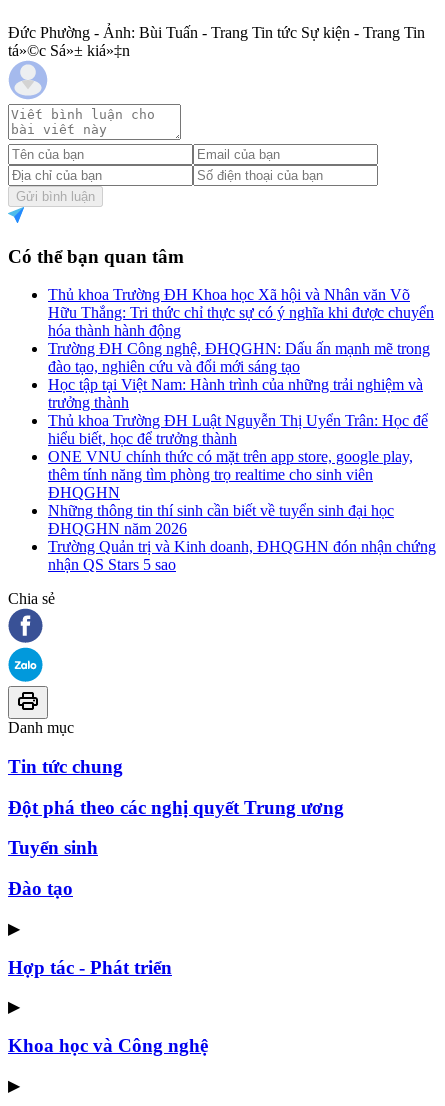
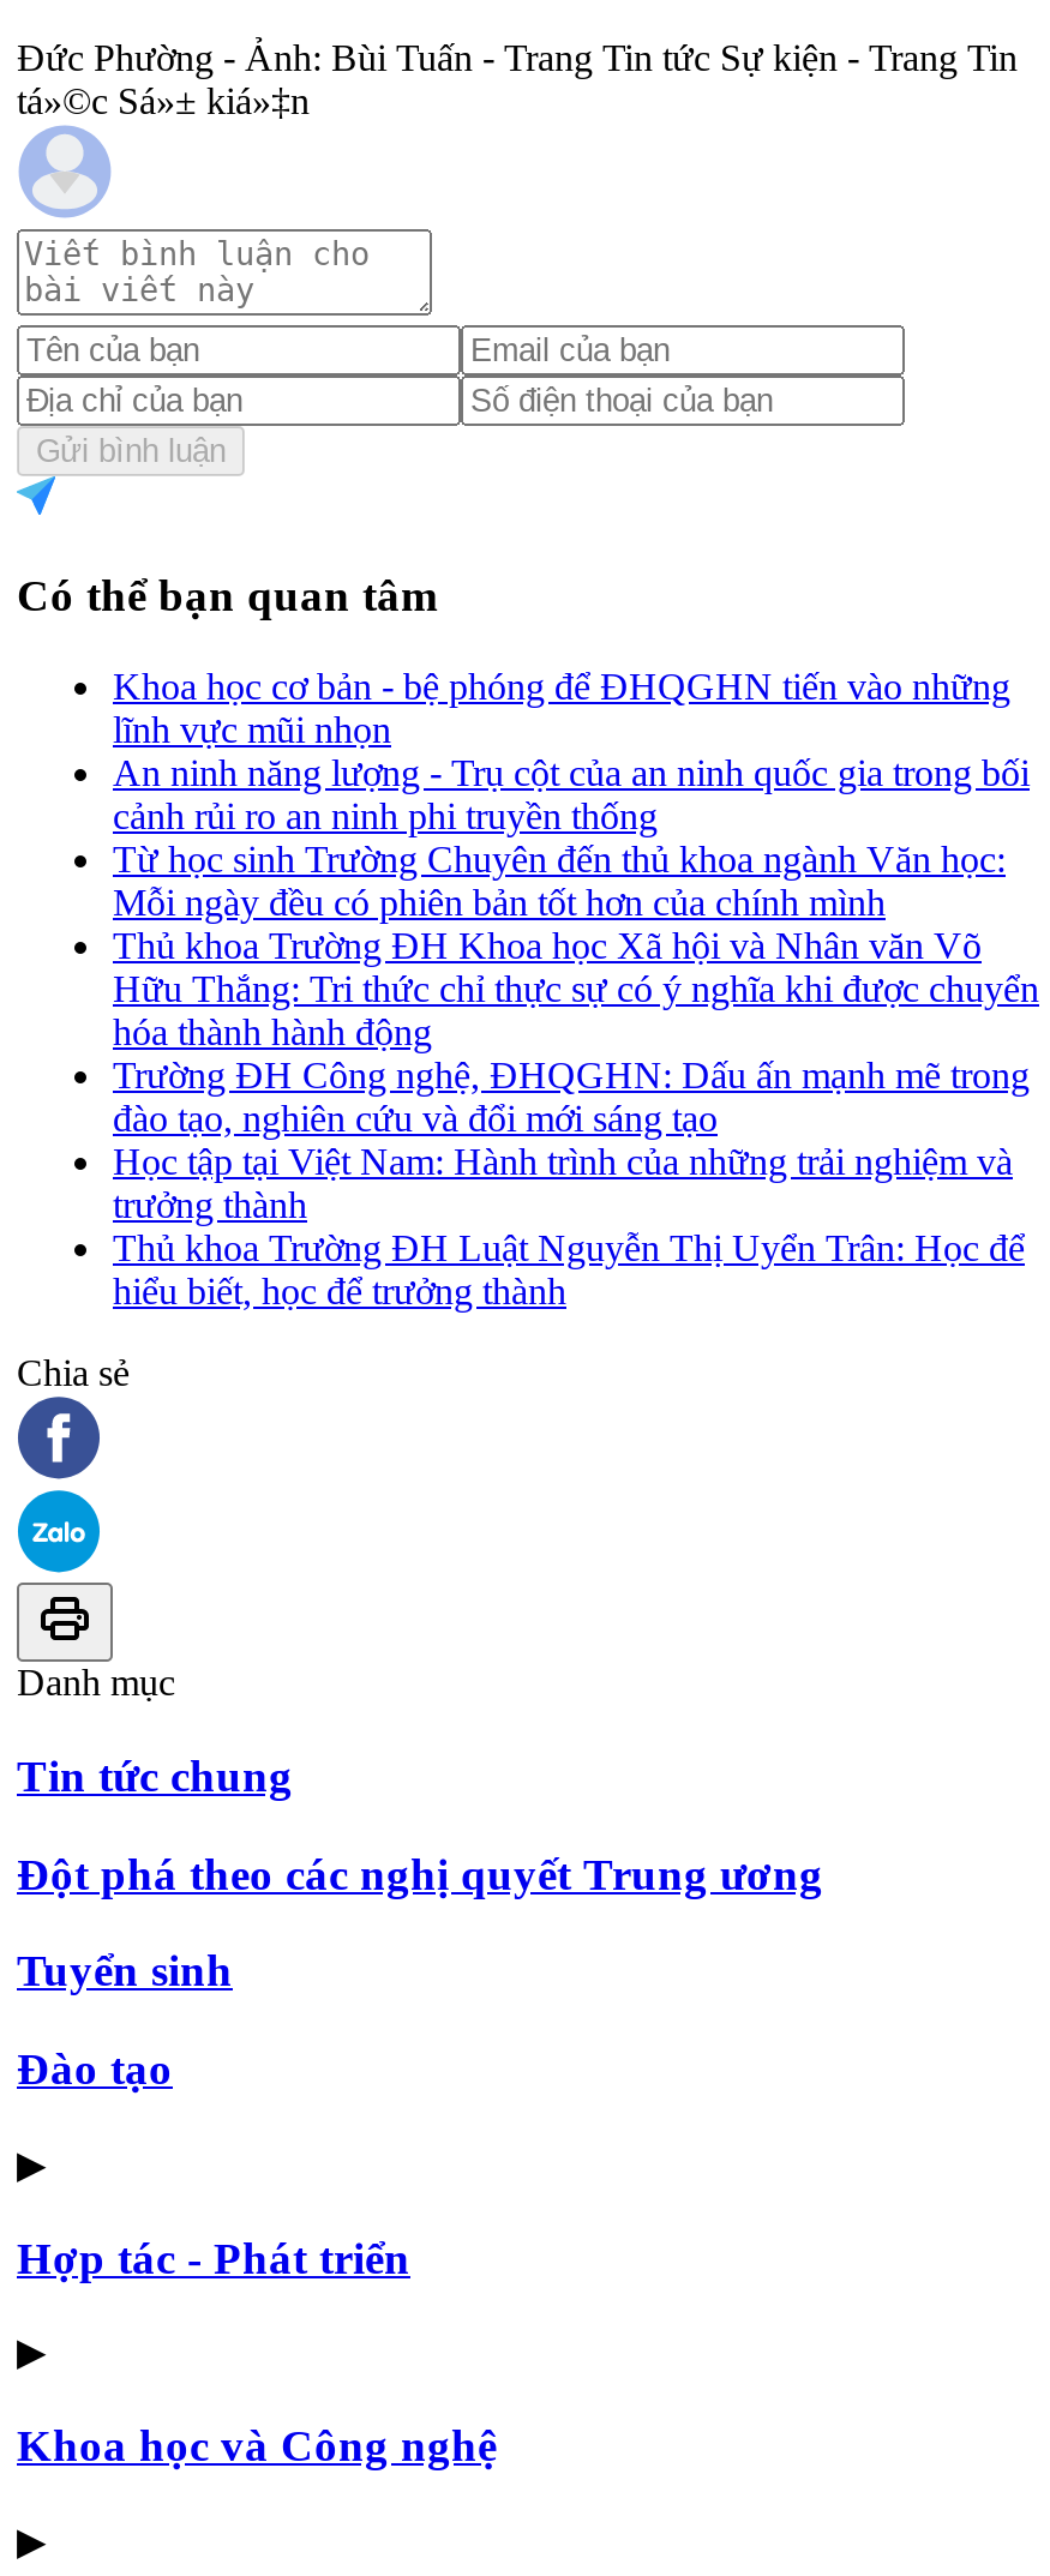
none -> [113,666,1030,923] Khoa học cơ bản - bệ phóng để ĐHQGHN tiến vào những | lĩnh vực mũi nhọn | An ninh năng lượng - Trụ cột của an ninh quốc gia trong bối | cảnh rủi ro an ninh phi truyền thống | Từ học sinh Trường Chuyên đến thủ khoa ngành Văn học: | Mỗi ngày đều có phiên bản tốt hơn của chính mình
moved [48,286,434,447] -> [113,926,1039,1312]: Thủ khoa Trường ĐH Khoa học Xã hội và Nhân văn Võ | Hữu Thắng: Tri thức chỉ thực sự có ý nghĩa khi được chuyển | hóa thành hành động | ... | Thủ khoa Trường ĐH Luật Nguyễn Thị Uyển Trân: Học để | hiểu biết, học để trưởng thành
[48,448,436,573] ONE VNU chính thức có mặt trên app store, google play, | thêm tính năng tìm phòng trọ realtime cho sinh viên | ĐHQGHN | Những thông tin thí sinh cần biết về tuyển sinh đại học | ĐHQGHN năm 2026 | Trường Quản trị và Kinh doanh, ĐHQGHN đón nhận chứng | nhận QS Stars 5 sao -> none

